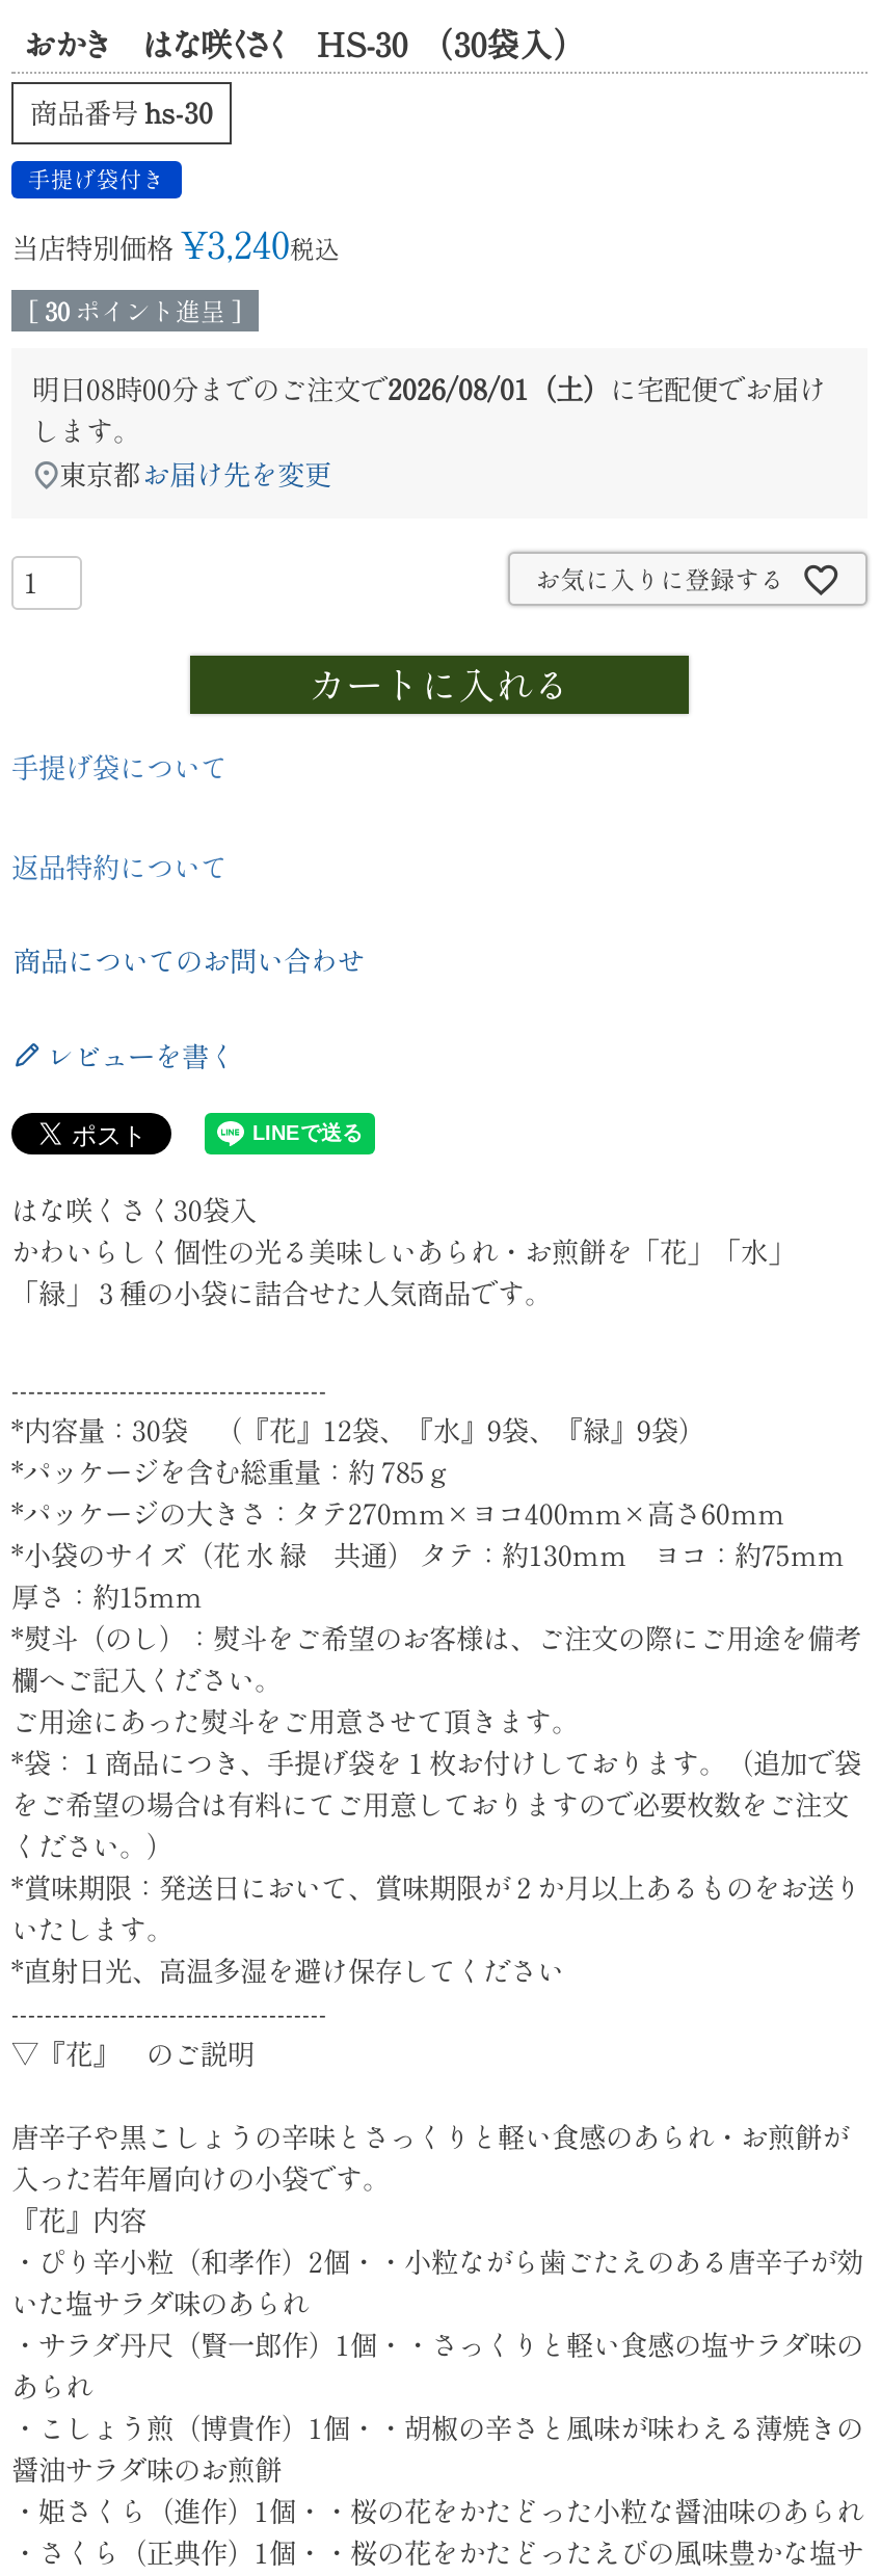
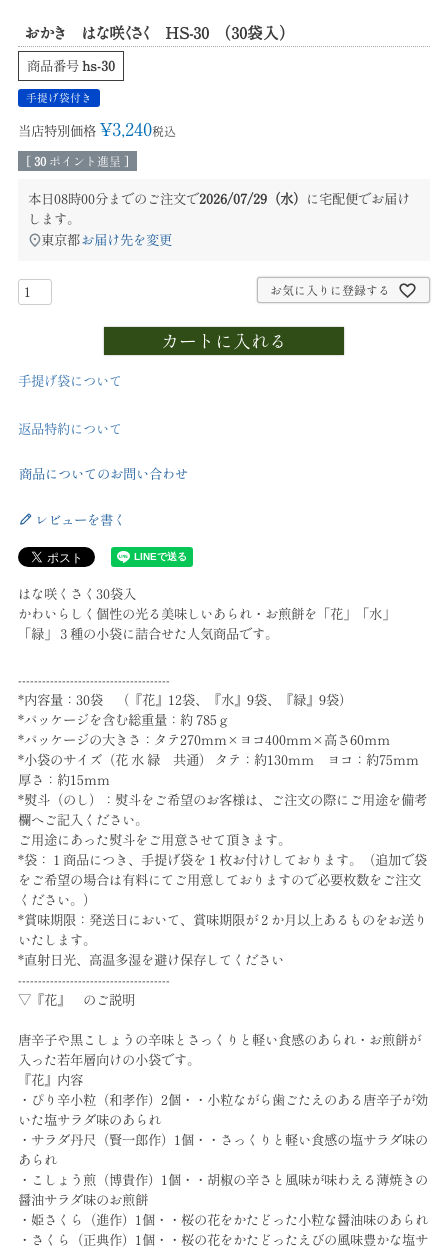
[32,376,826,405] 明日08時00分までのご注文で2026/08/01（土）に宅配便でお届け -> [28,192,410,206] 本日08時00分までのご注文で2026/07/29（水）に宅配便でお届け

